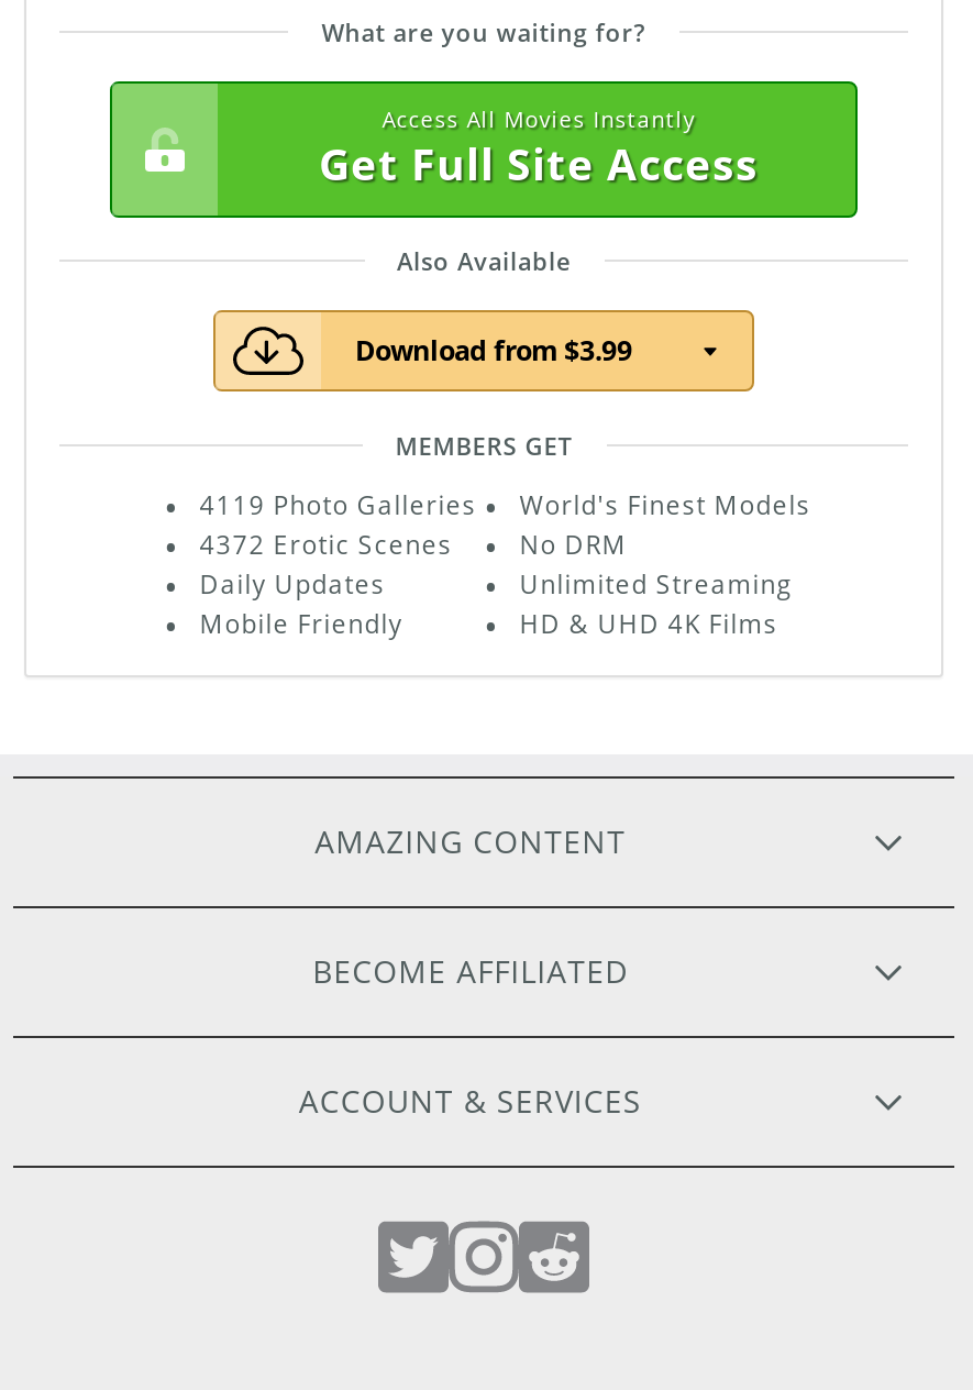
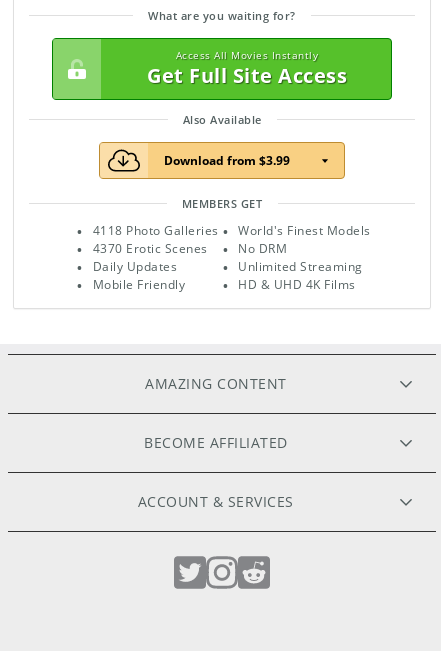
[200,488,477,521] 4119 Photo Galleries -> [93,223,219,238] 4118 Photo Galleries
[200,528,453,561] 4372 Erotic Scenes -> [93,241,208,256] 4370 Erotic Scenes

